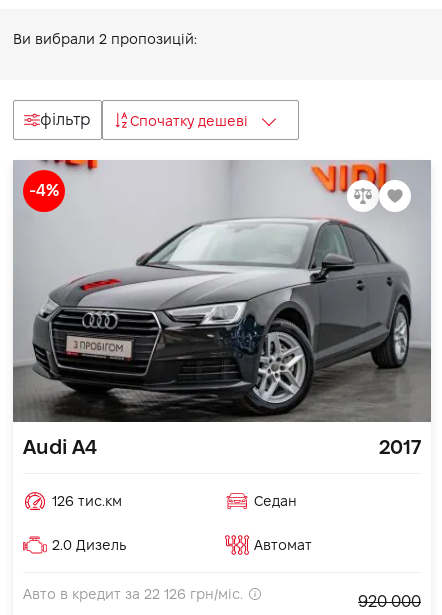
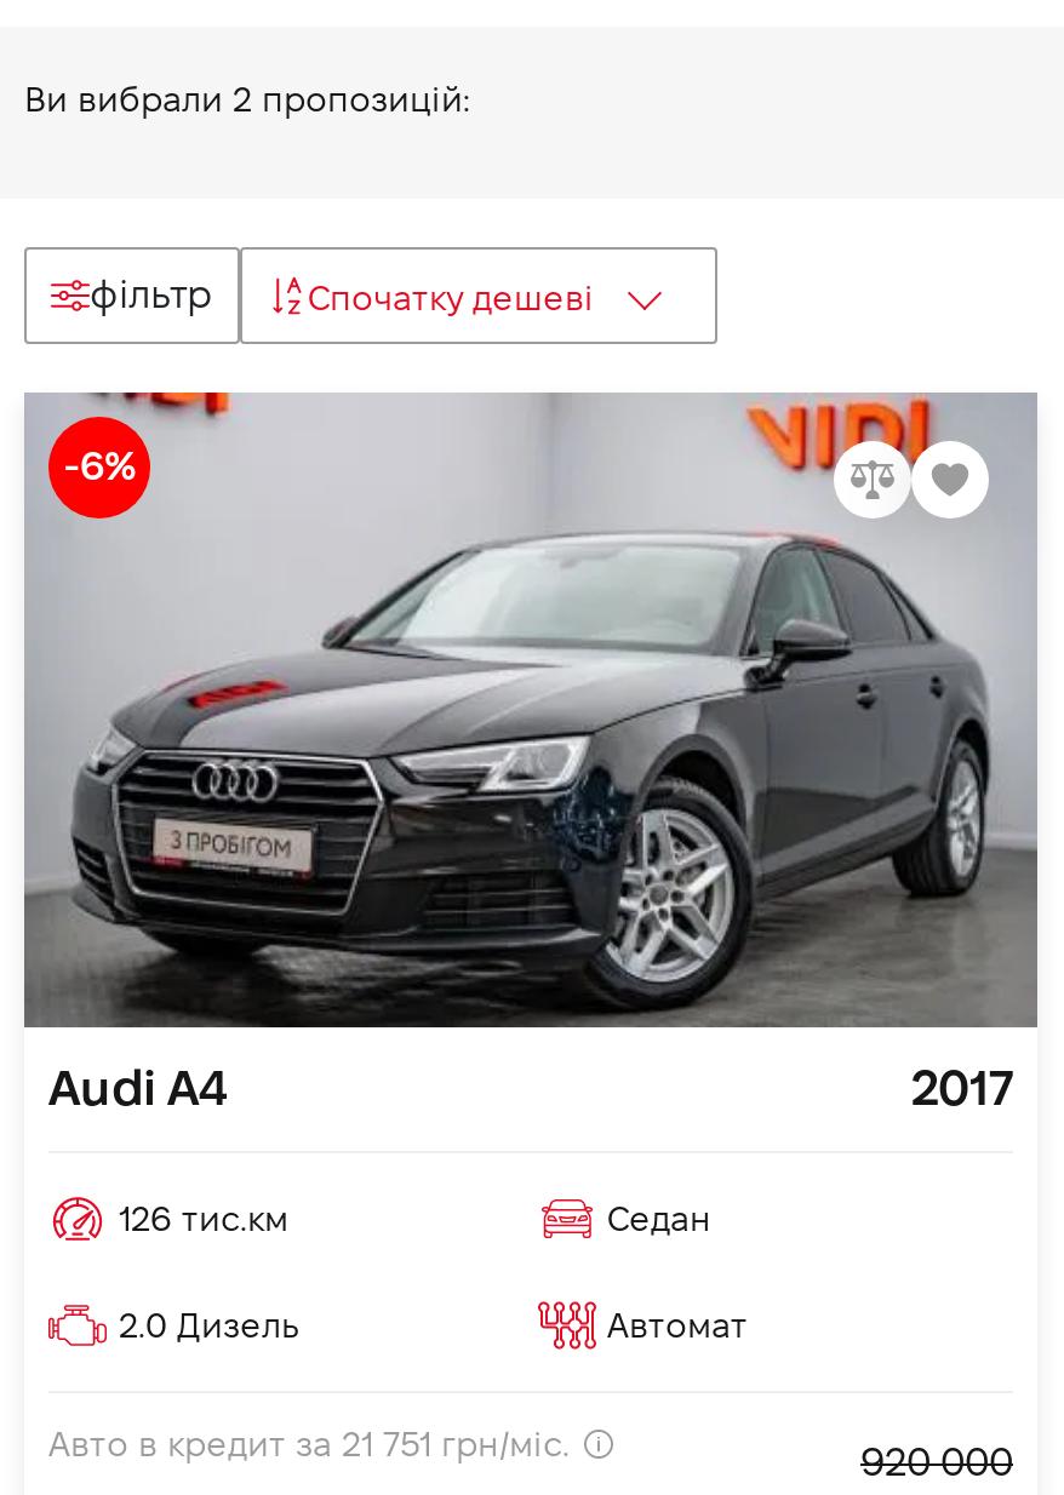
[29,182,59,199] -4% -> [63,446,136,487] -6%
[23,586,243,602] Авто в кредит за 22 126 грн/міс. -> [48,1425,570,1464] Авто в кредит за 21 751 грн/міс.

